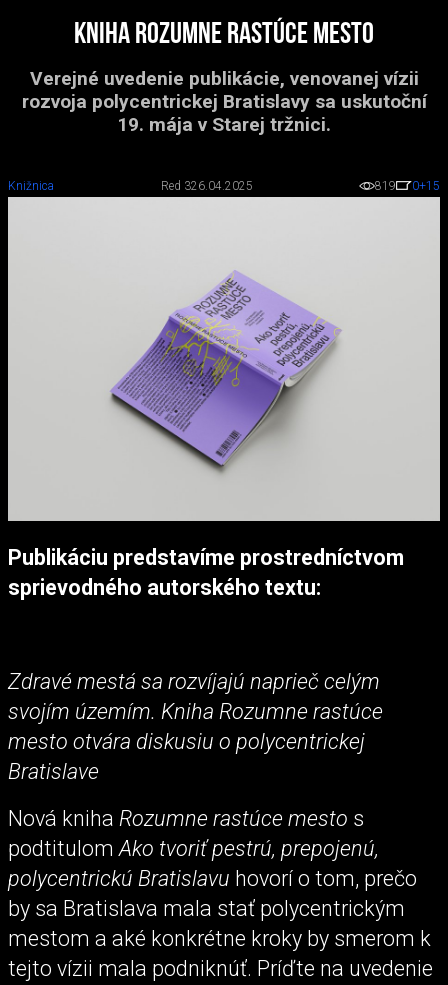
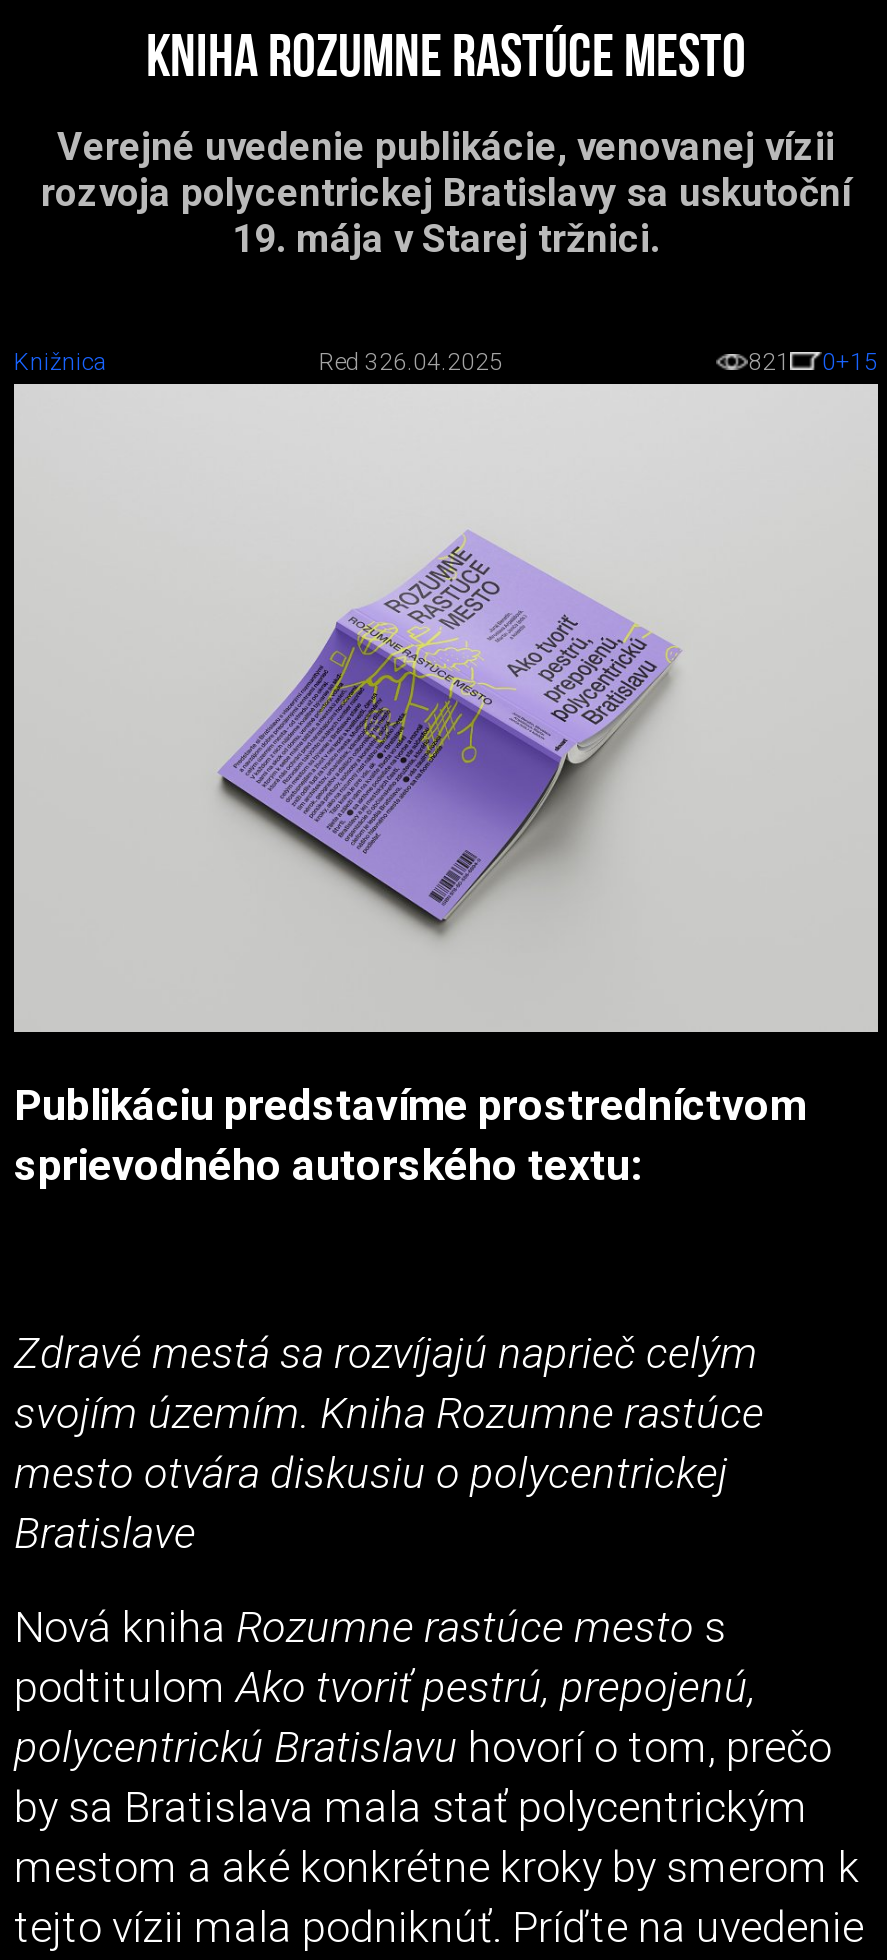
[375,179,440,193] 819 0+15 -> [748,349,878,377] 821 0+15

